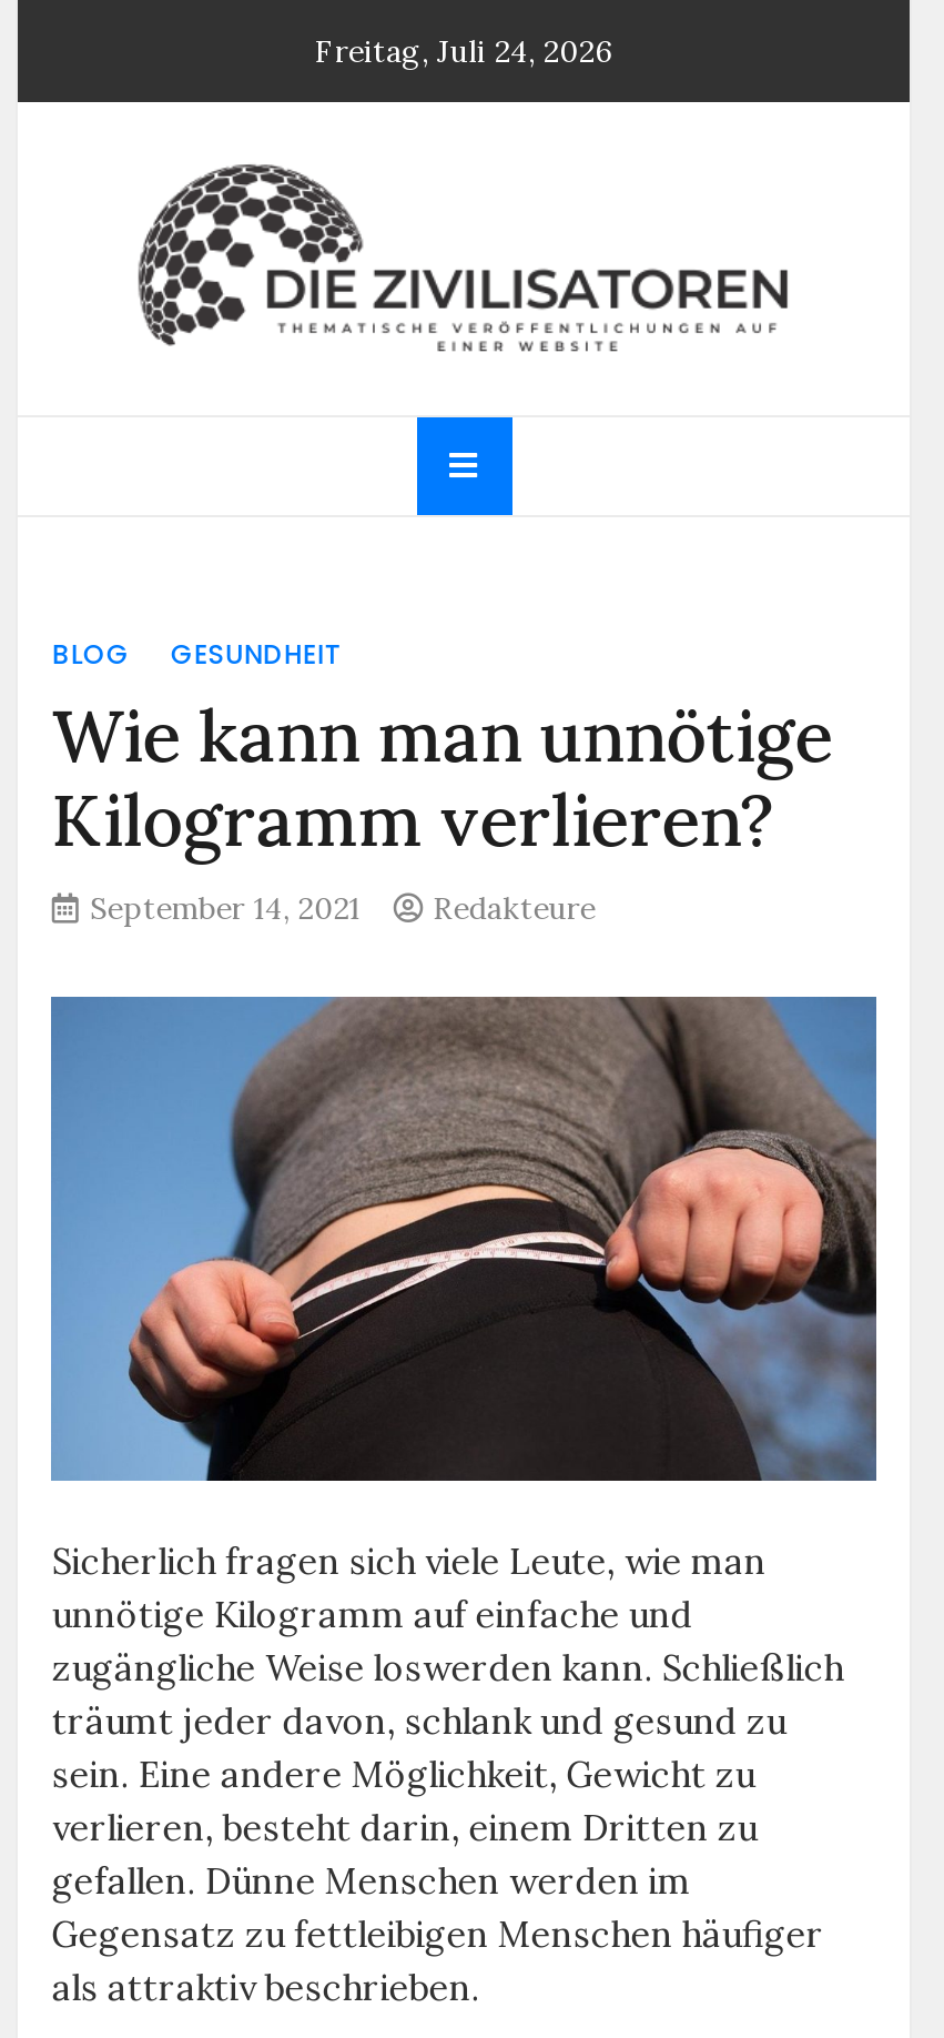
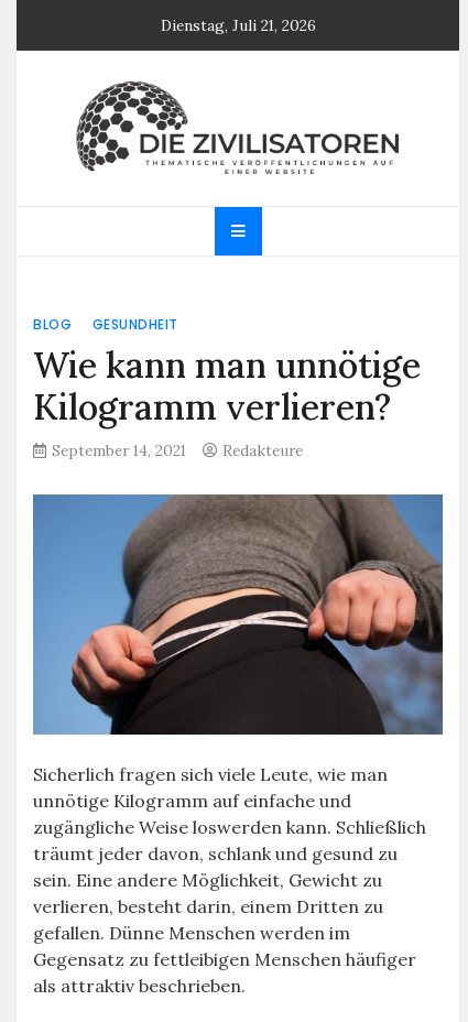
[315,31,612,71] Freitag, Juli 24, 2026 -> [160,15,315,35] Dienstag, Juli 21, 2026

